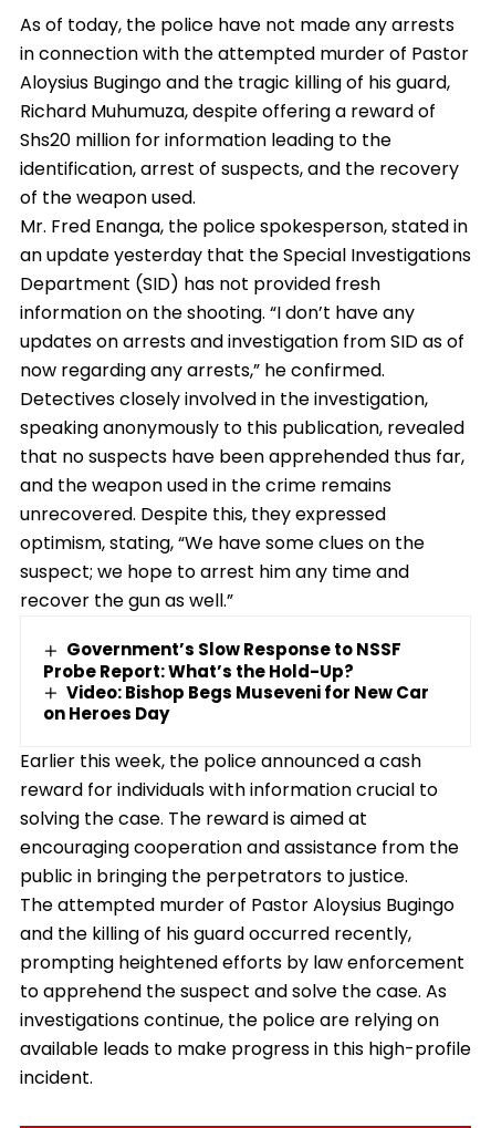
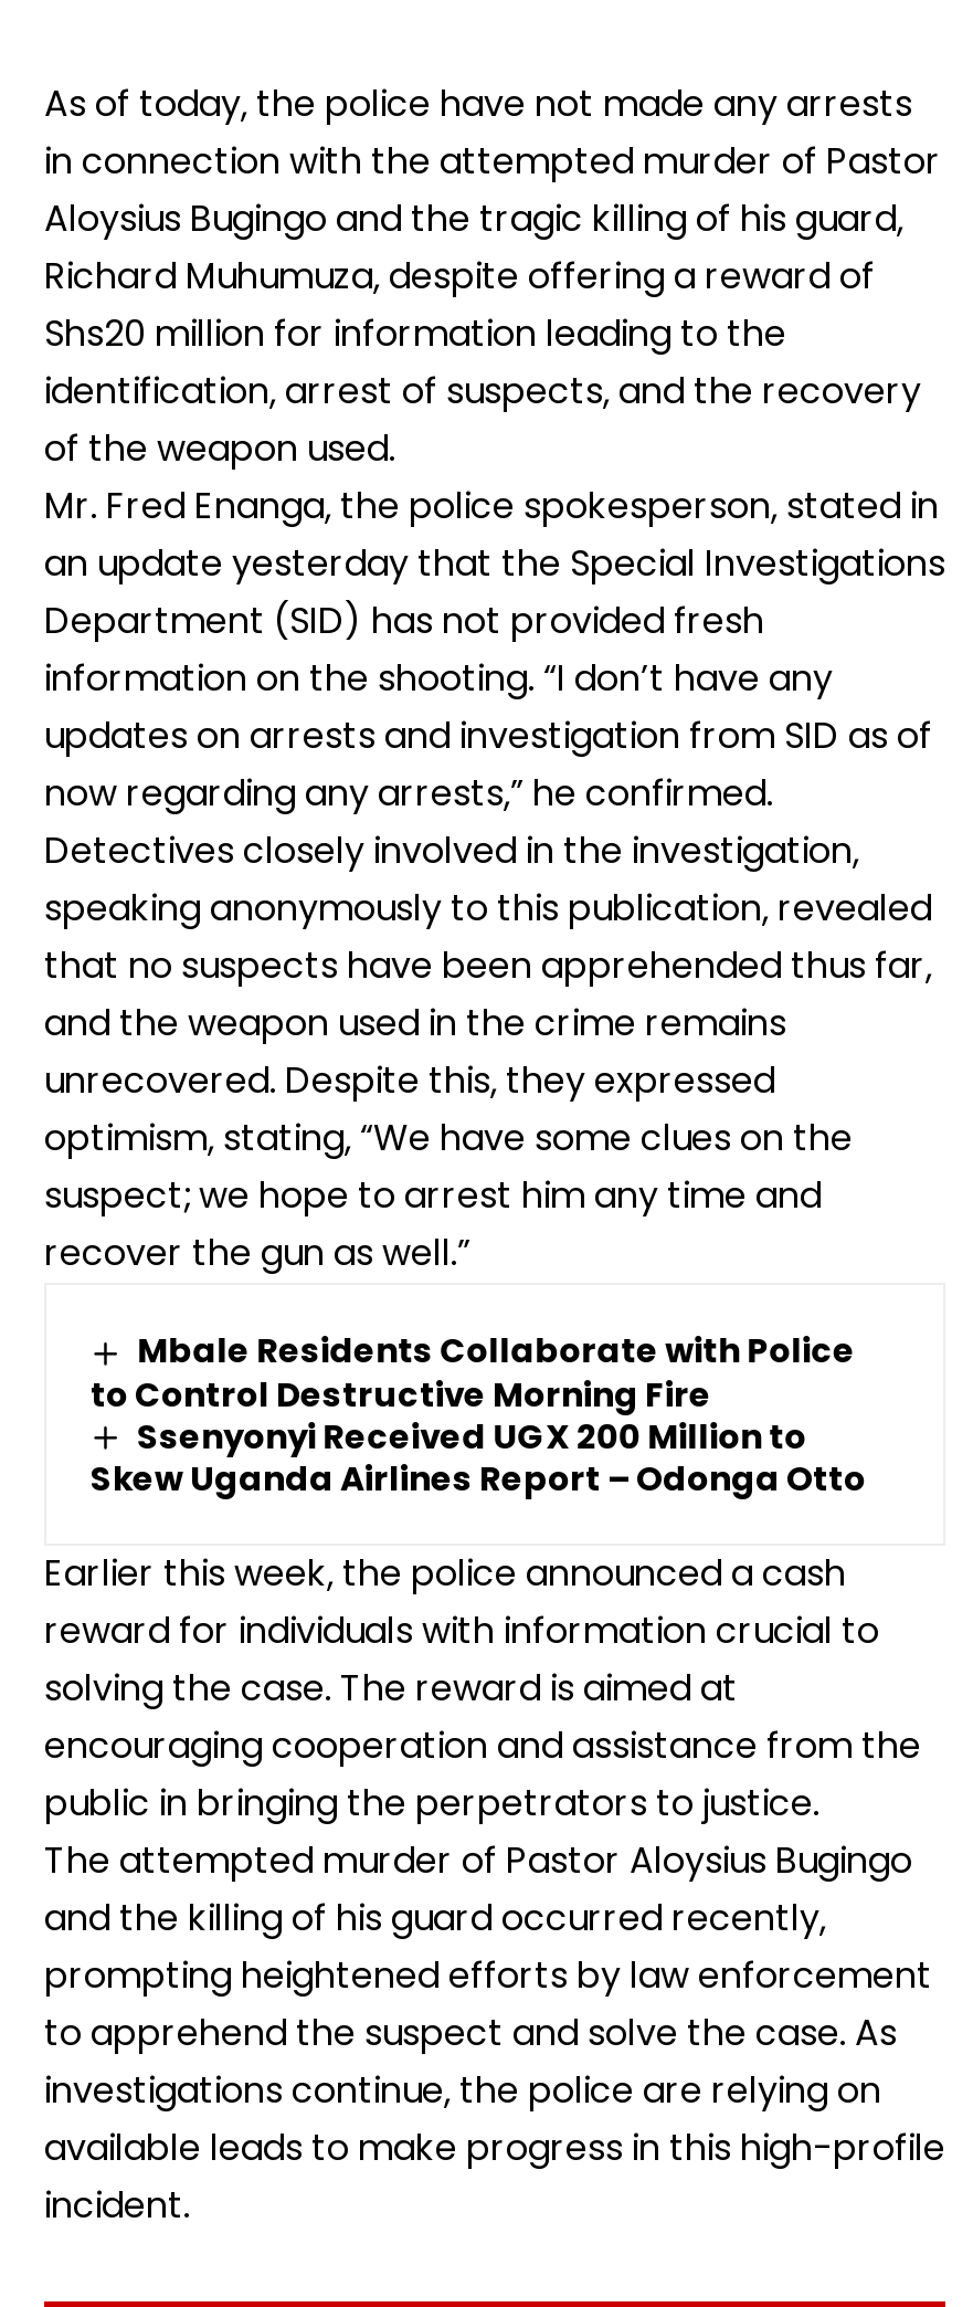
[43,638,429,725] Government’s Slow Response to NSSF | Probe Report: What’s the Hold-Up? | Video: Bishop Begs Museveni for New Car | on Heroes Day -> [91,1328,866,1502] Mbale Residents Collaborate with Police | to Control Destructive Morning Fire | Ssenyonyi Received UGX 200 Million to | Skew Uganda Airlines Report – Odonga Otto

